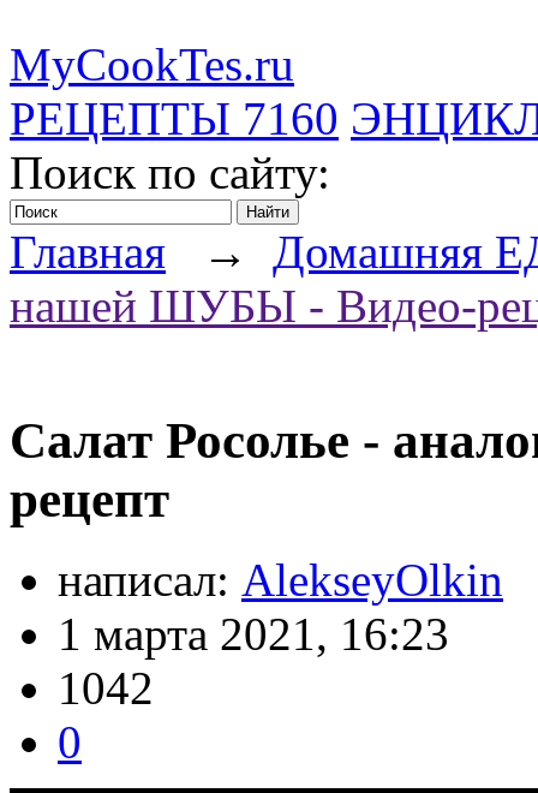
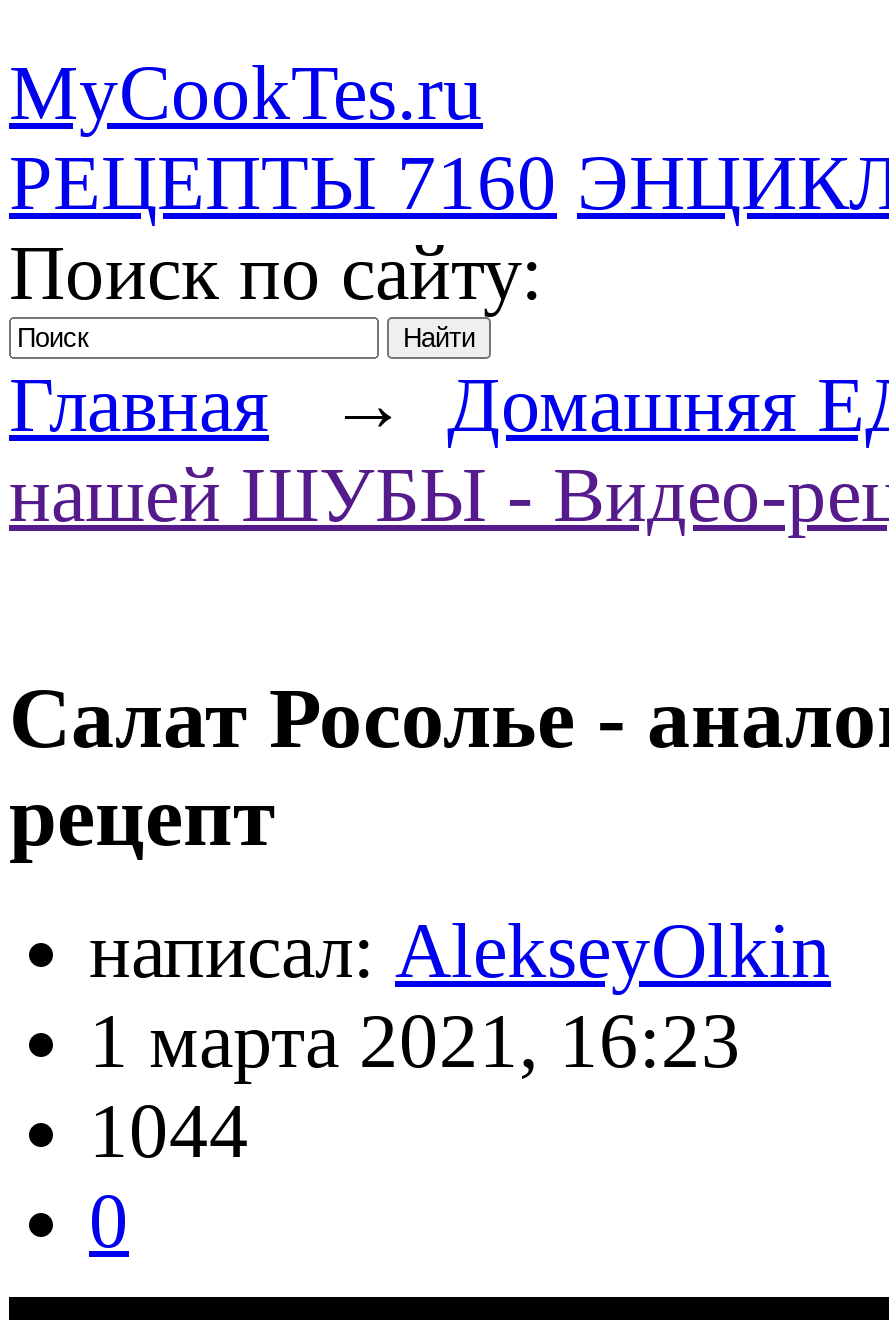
[58,662,154,713] 1042 -> [89,1087,249,1173] 1044

